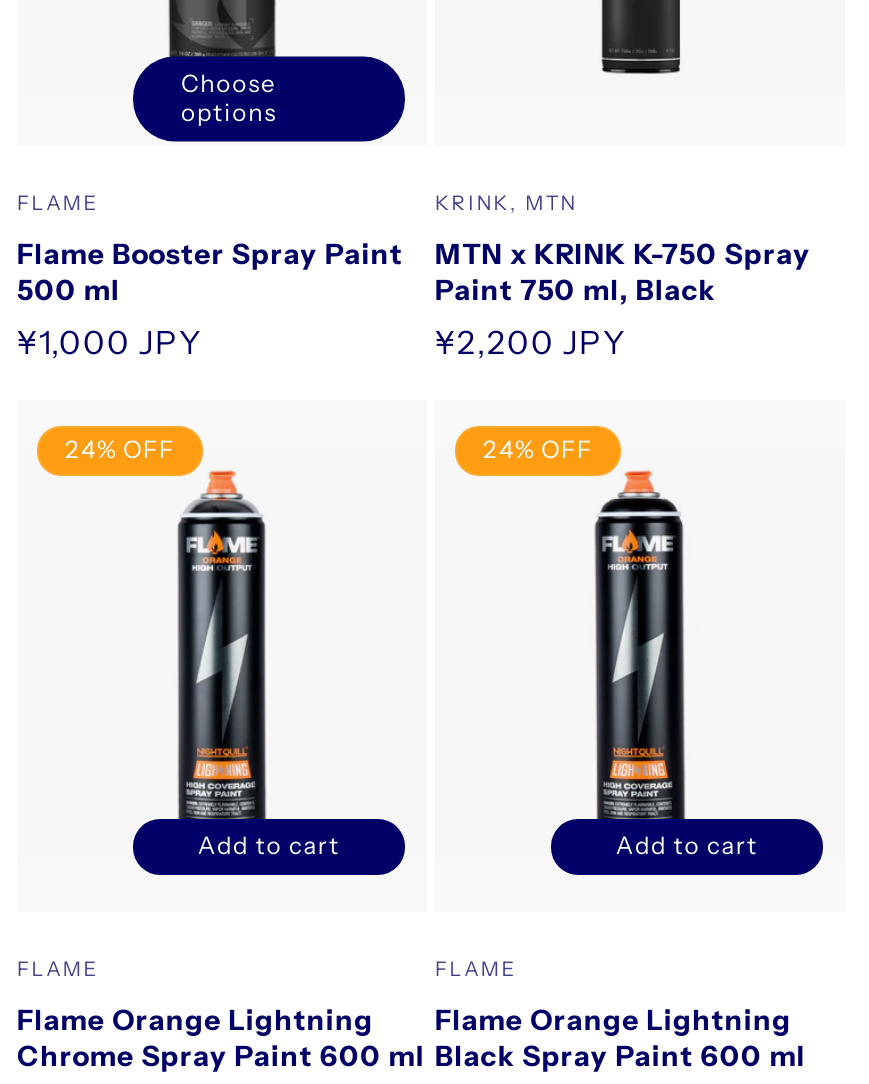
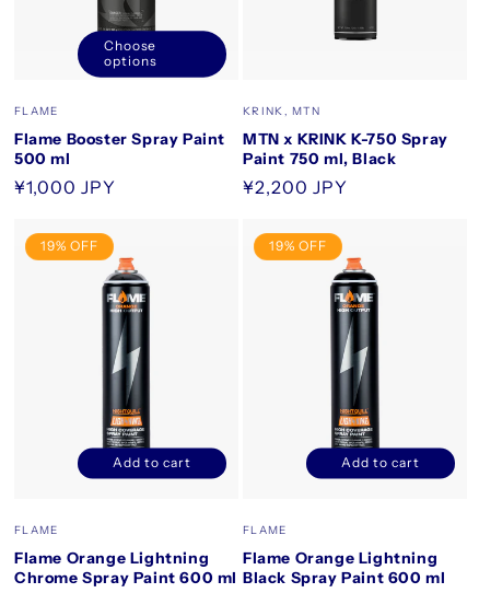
[65,433,175,463] 24% OFF -> [40,237,98,253] 19% OFF
[483,433,593,463] 24% OFF -> [269,237,327,253] 19% OFF

